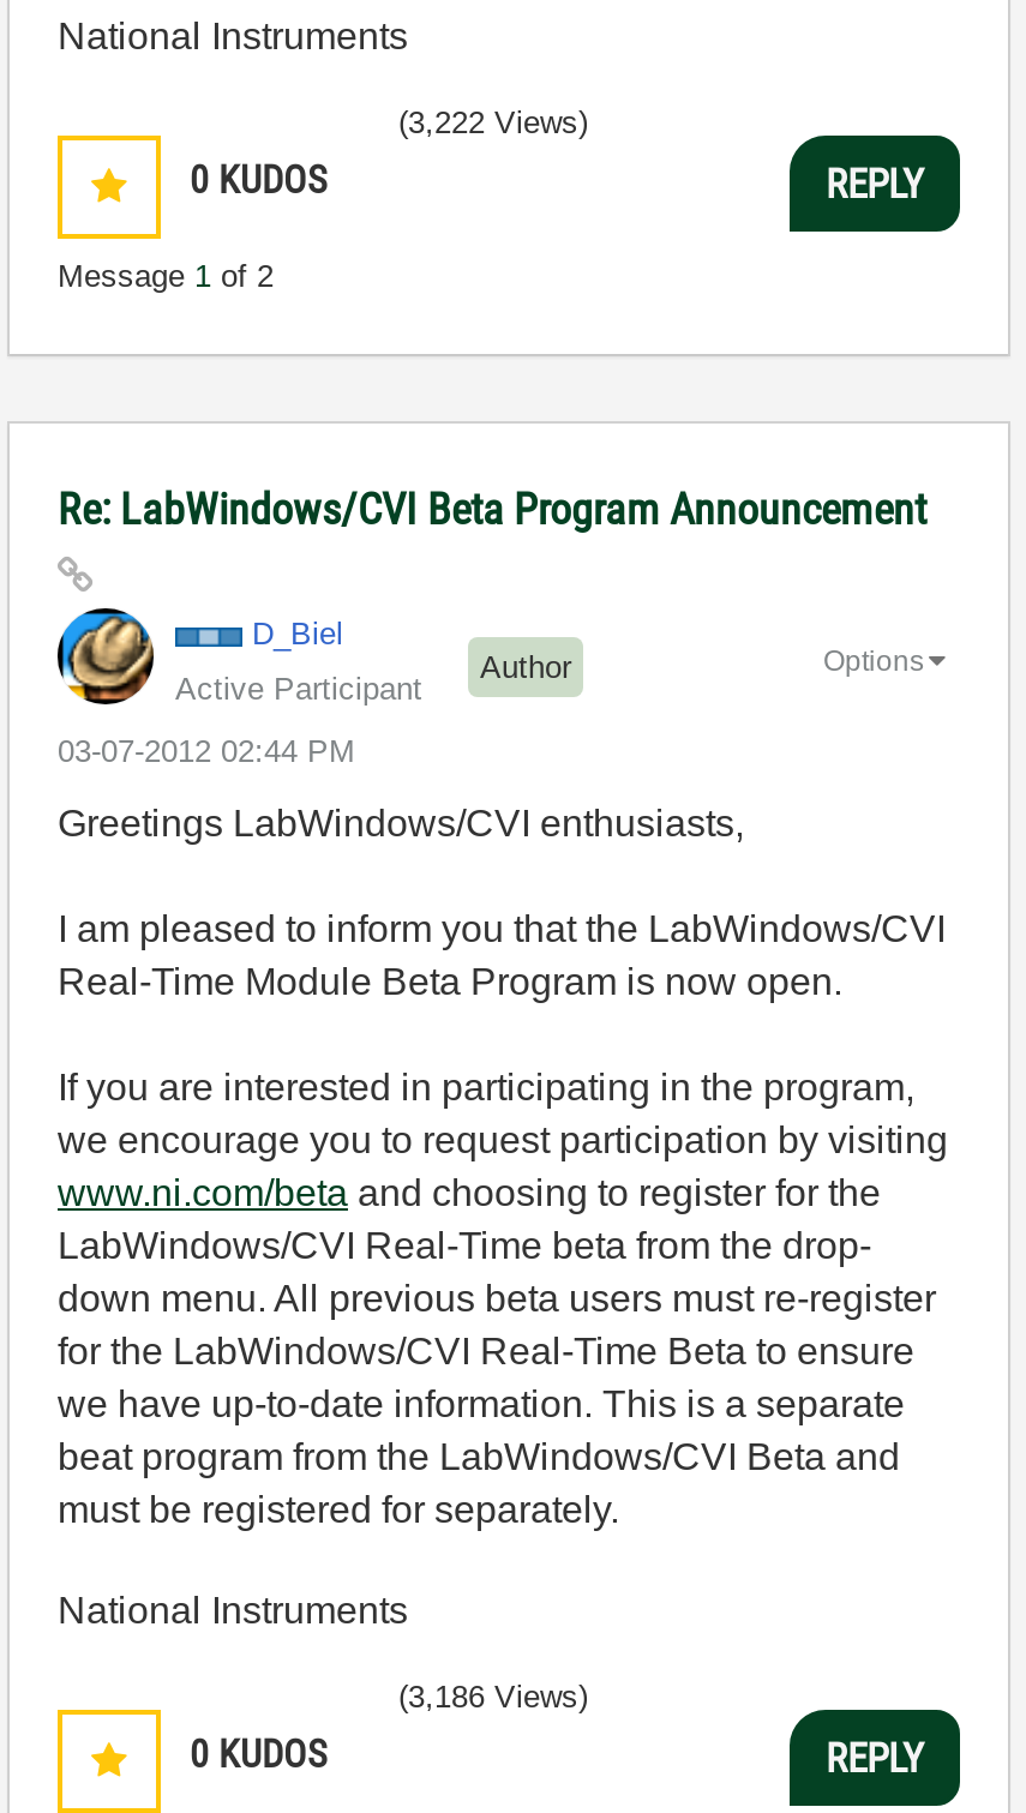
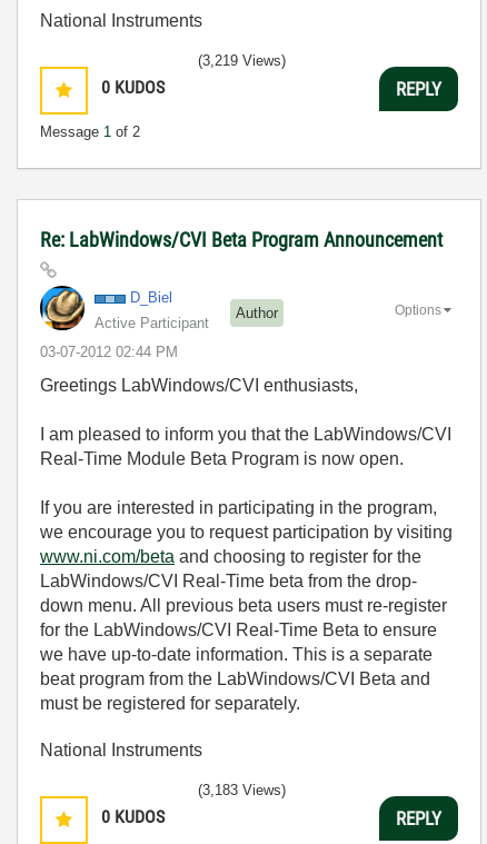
[398,104,588,140] (3,222 Views) -> [198,52,286,69] (3,219 Views)
[398,1679,588,1715] (3,186 Views) -> [198,782,286,798] (3,183 Views)

